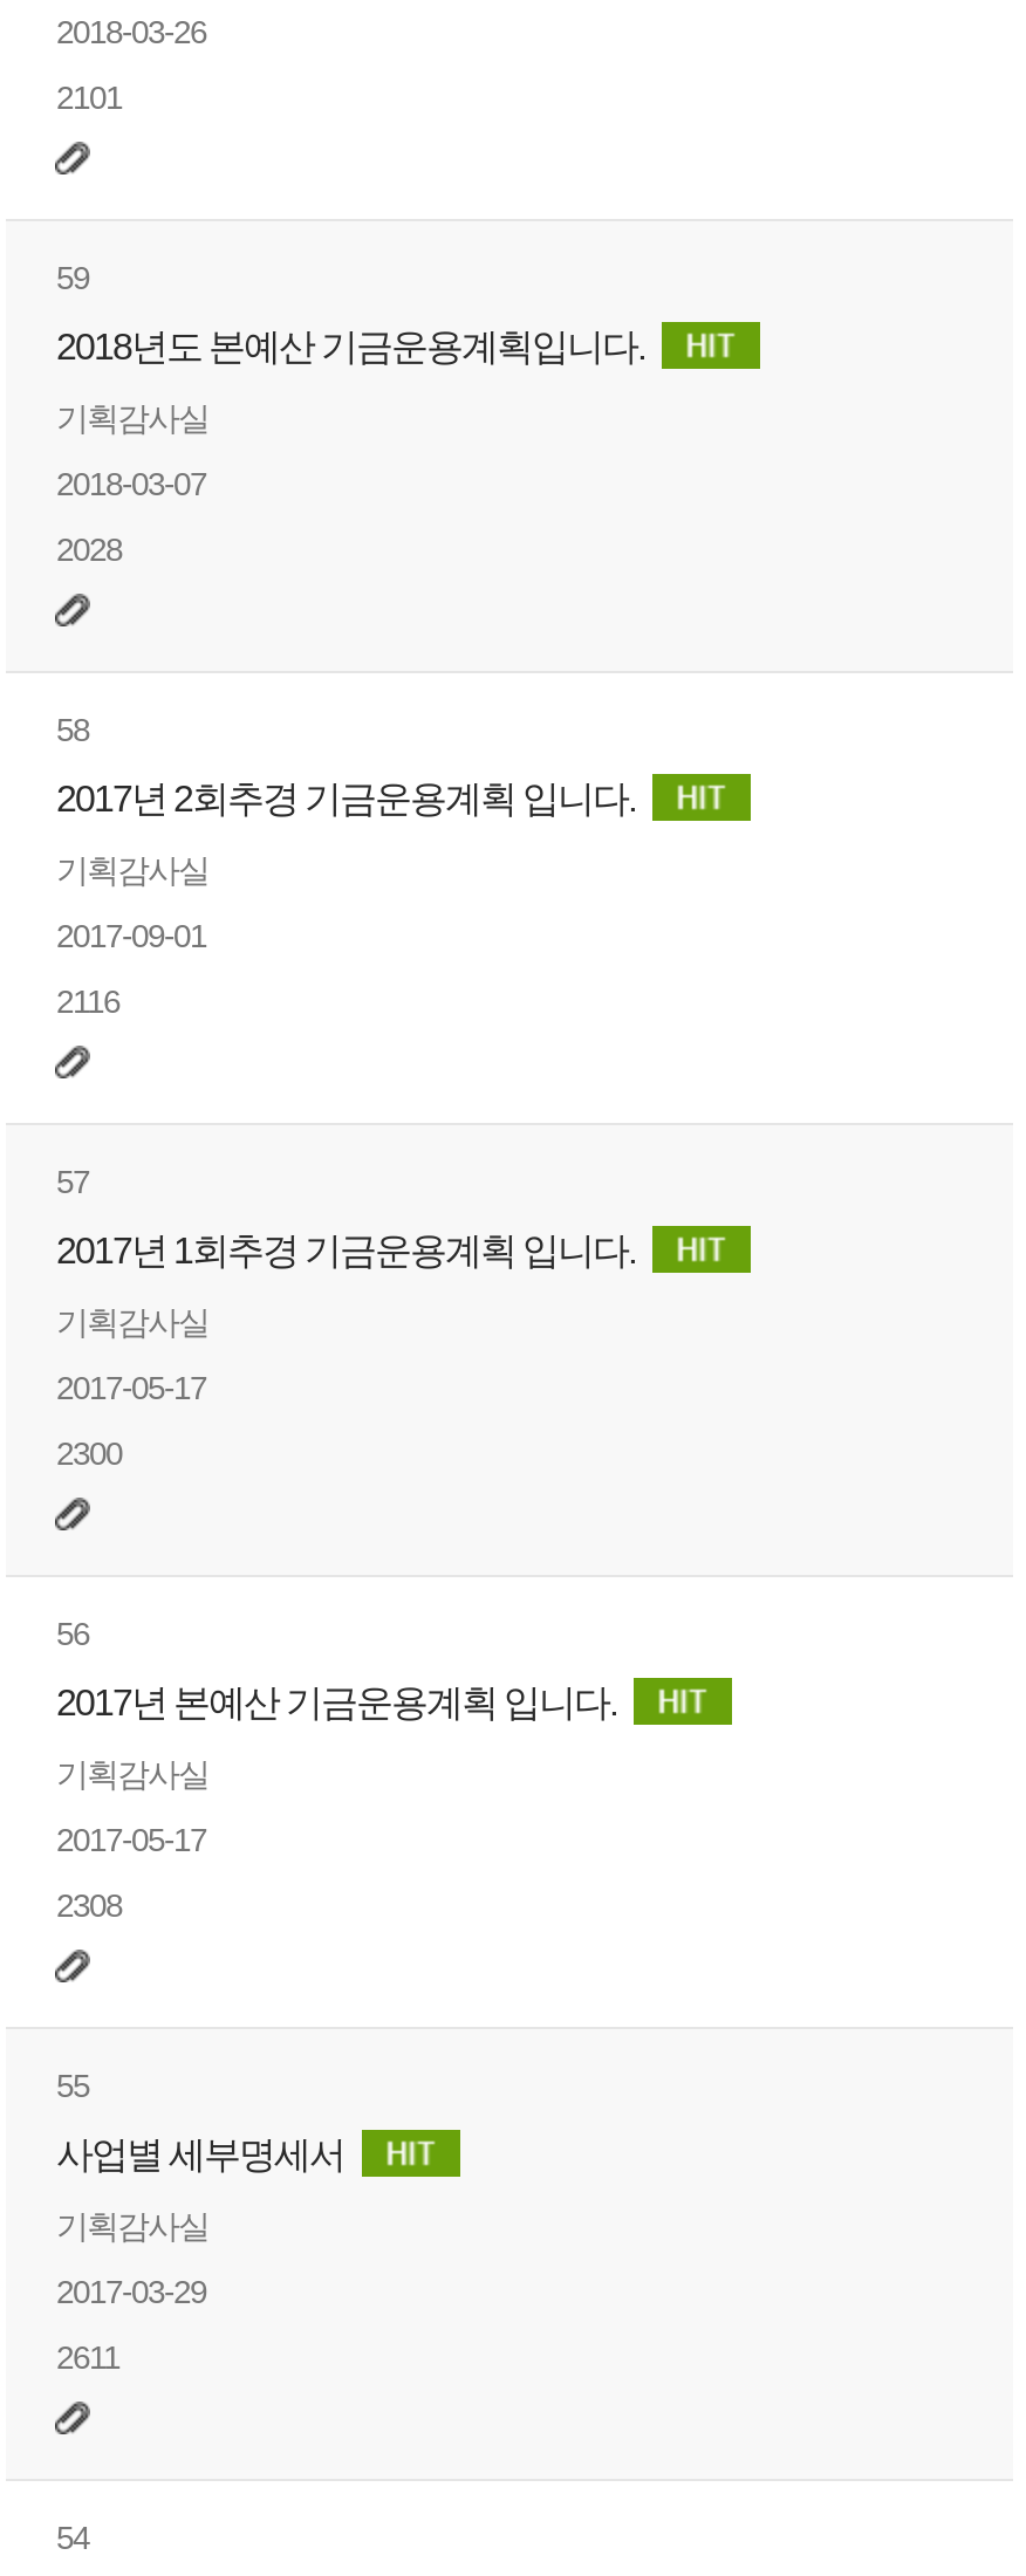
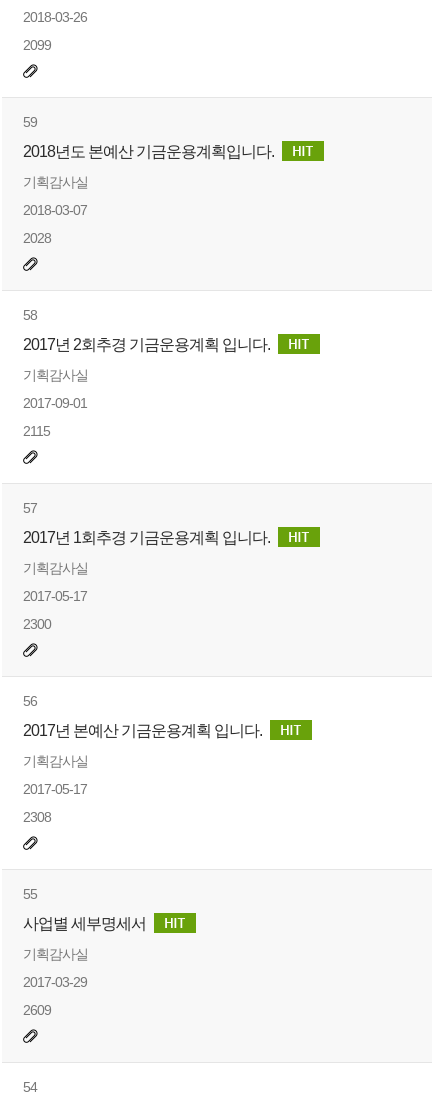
[56,78,122,116] 2101 -> [23,37,51,53] 2099
[56,982,119,1020] 2116 -> [23,423,50,439] 2115
[56,2338,119,2376] 2611 -> [23,1002,51,1018] 2609

